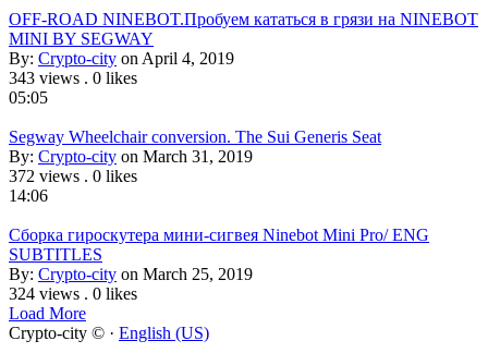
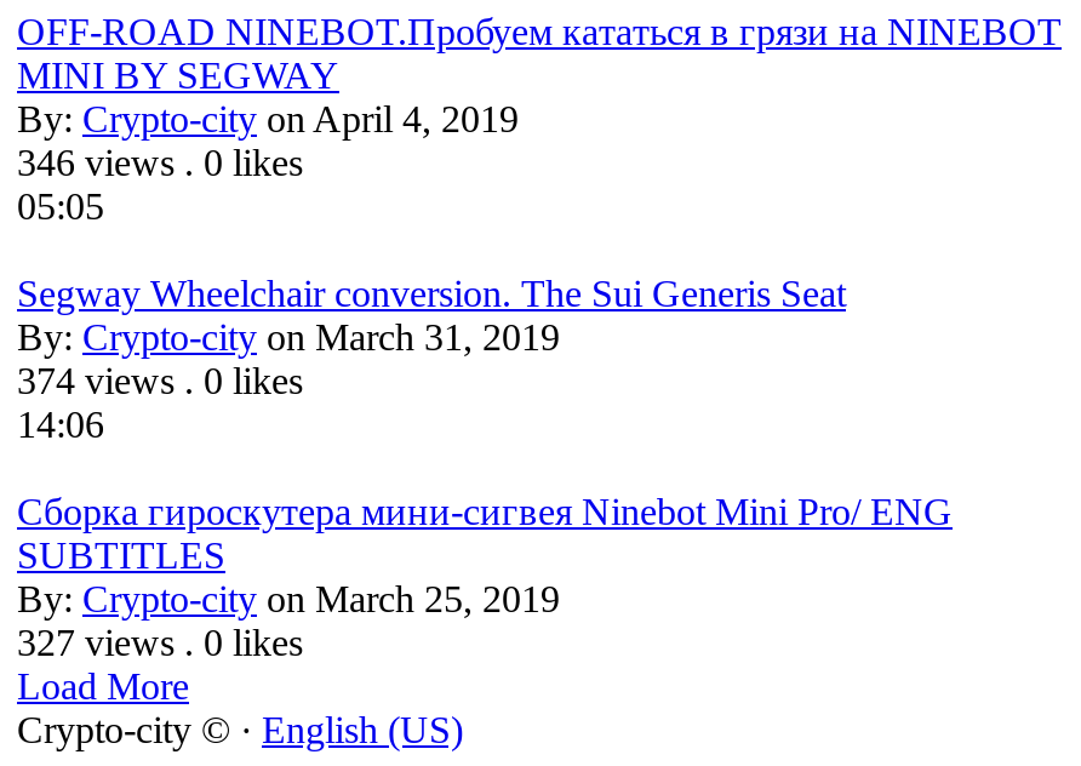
[9,69,137,87] 343 views. 0 likes -> [17,142,303,183] 346 views. 0 likes
[9,167,137,185] 372 views. 0 likes -> [17,360,303,401] 374 views. 0 likes
[9,284,137,303] 324 views. 0 likes -> [17,622,303,663] 327 views. 0 likes

